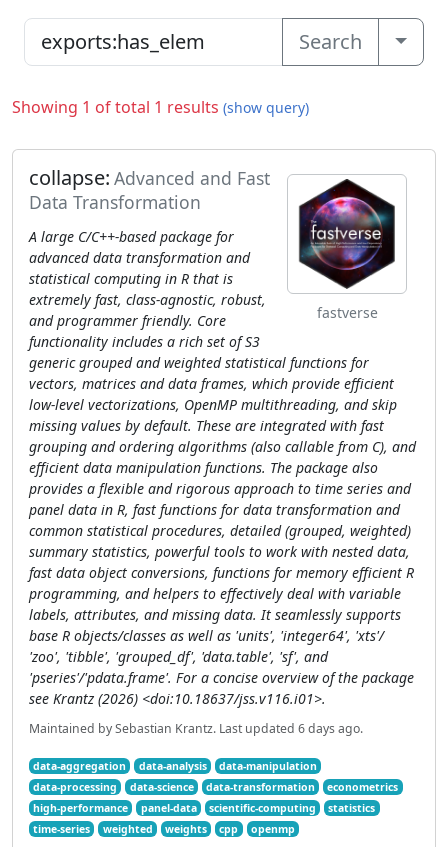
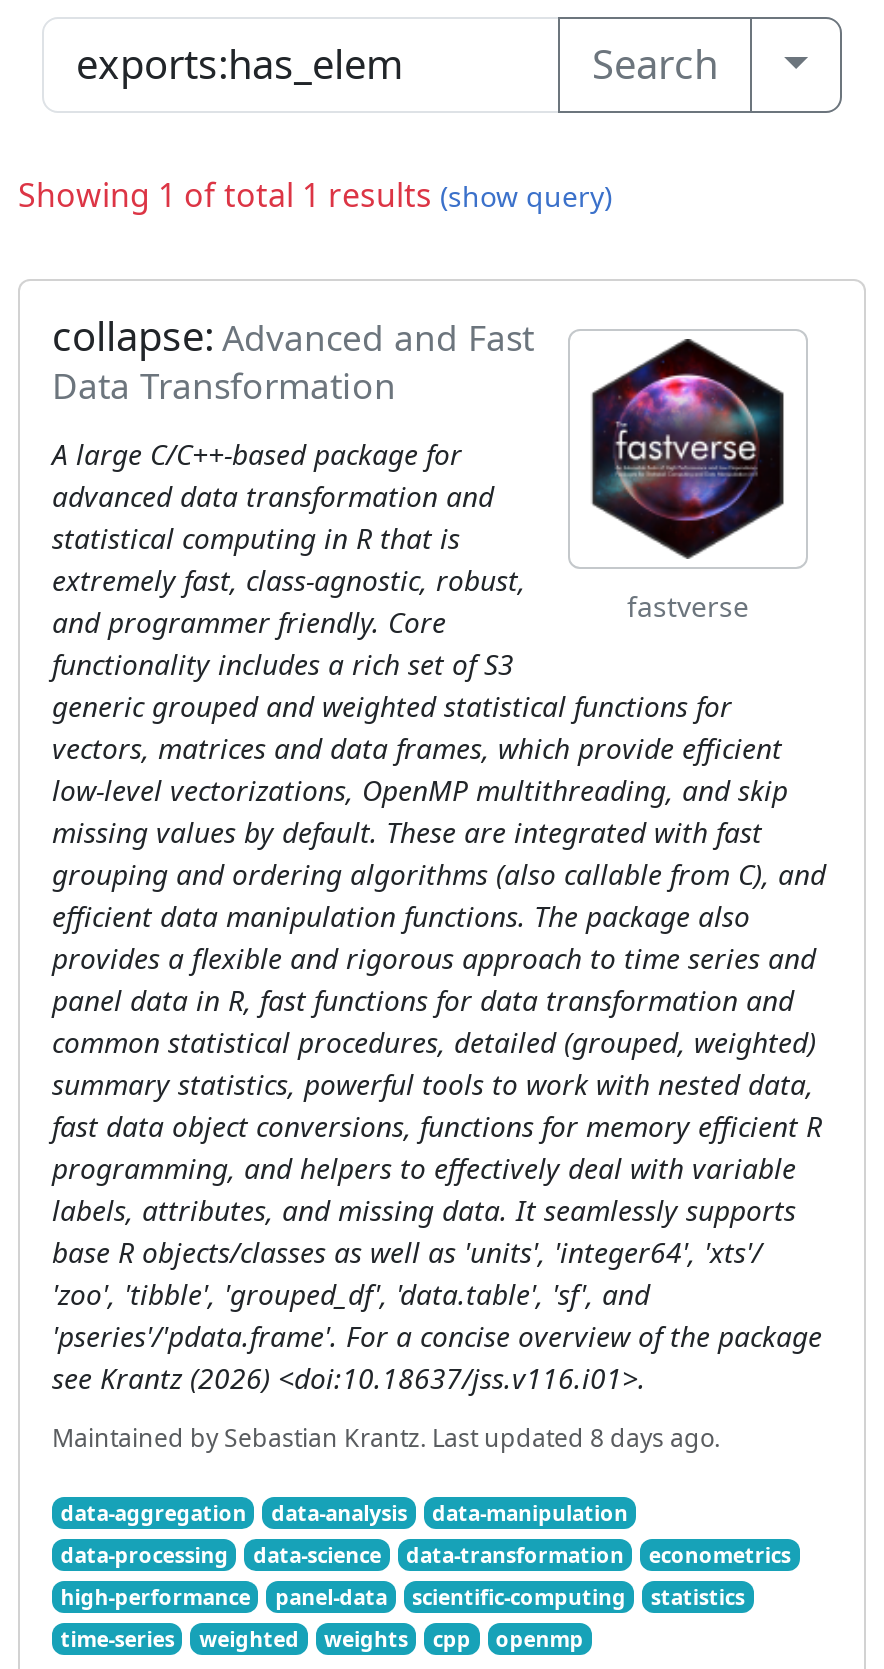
[29,720,363,737] Maintained by Sebastian Krantz. Last updated 6 days ago. -> [52,1421,720,1455] Maintained by Sebastian Krantz. Last updated 8 days ago.

